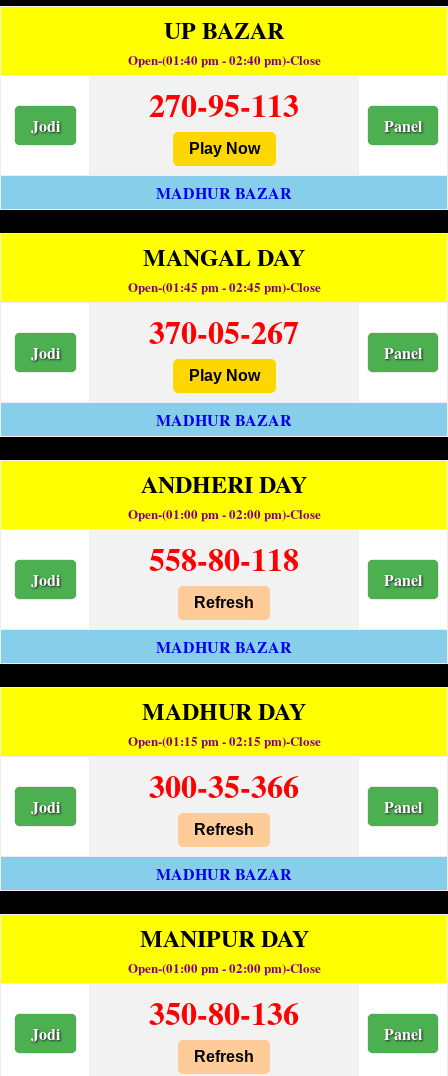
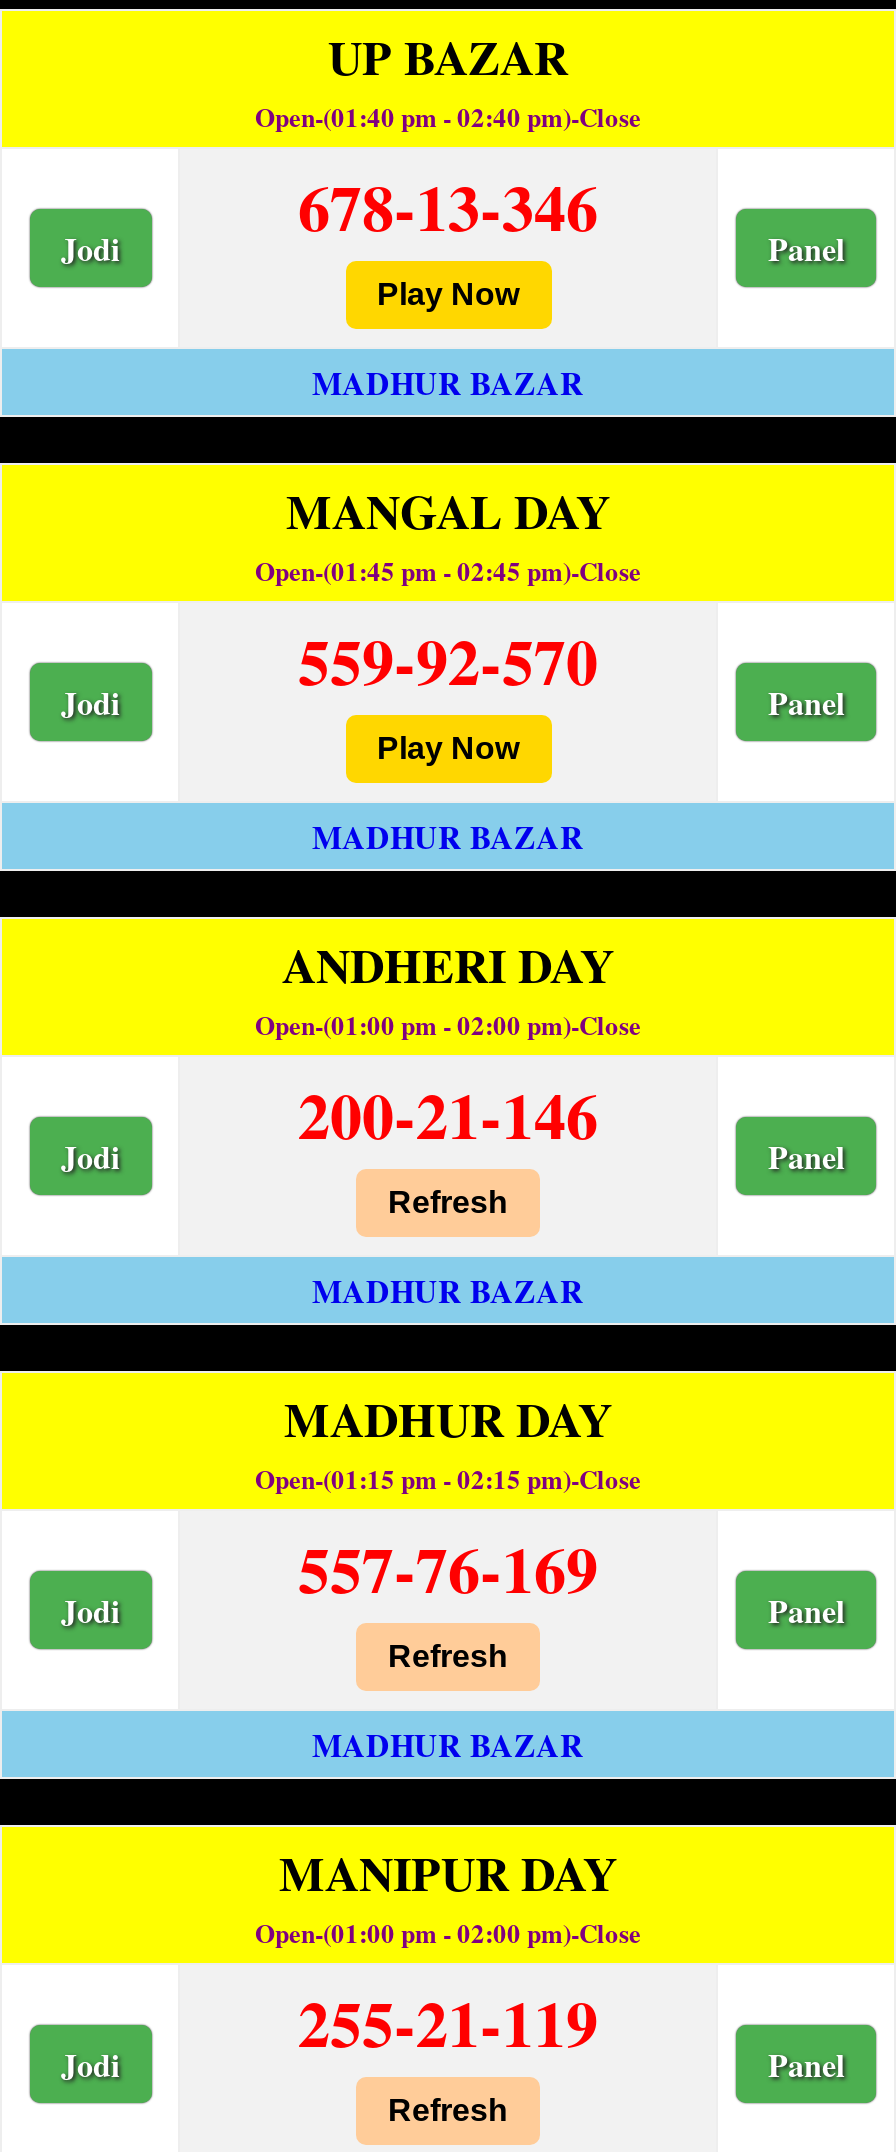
[149,81,299,128] 270-95-113 -> [298,159,598,253] 678-13-346
[149,308,299,355] 370-05-267 -> [298,613,598,707] 559-92-570
[149,535,299,582] 558-80-118 -> [298,1067,598,1161] 200-21-146
[149,762,299,809] 300-35-366 -> [298,1521,598,1615] 557-76-169
[149,989,299,1036] 350-80-136 -> [298,1975,598,2069] 255-21-119

